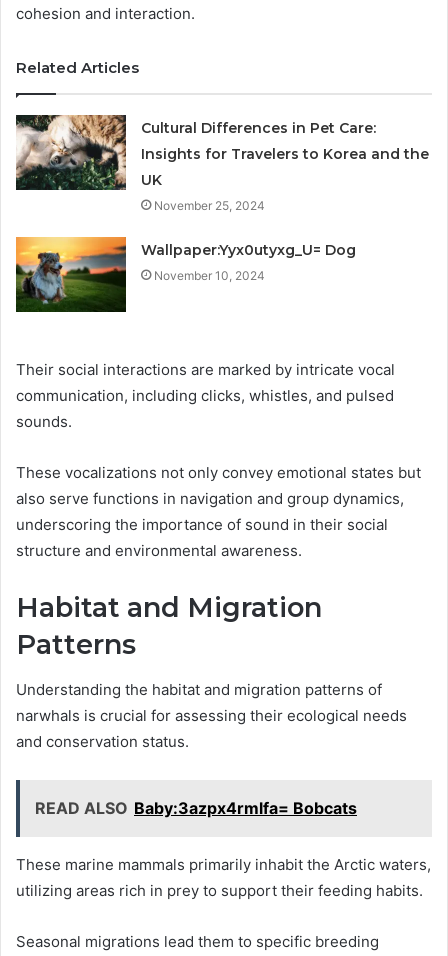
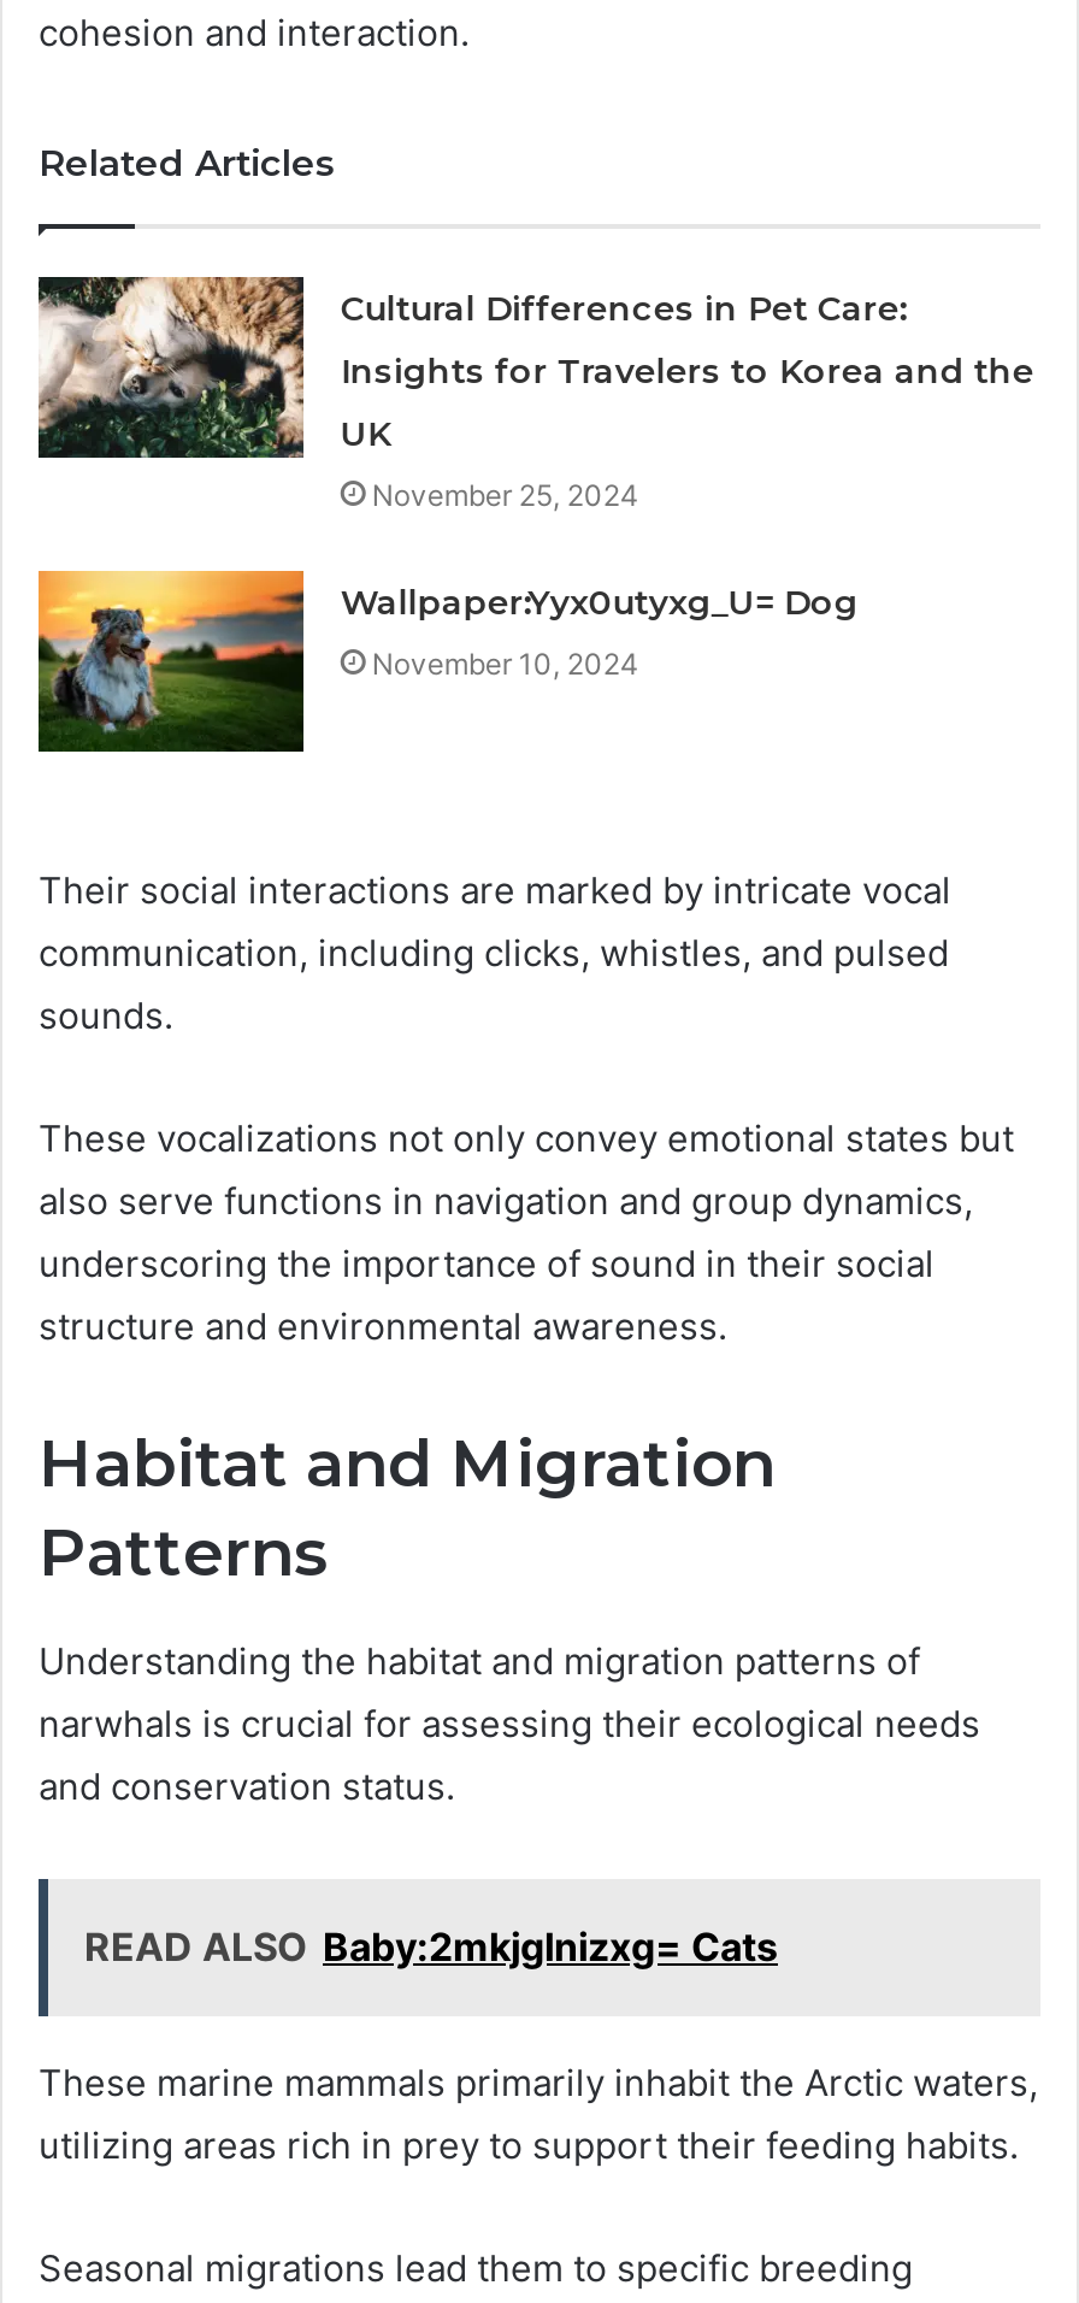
[35,798,357,818] READ ALSO Baby:3azpx4rmlfa= Bobcats -> [84,1922,778,1970] READ ALSO Baby:2mkjglnizxg= Cats

